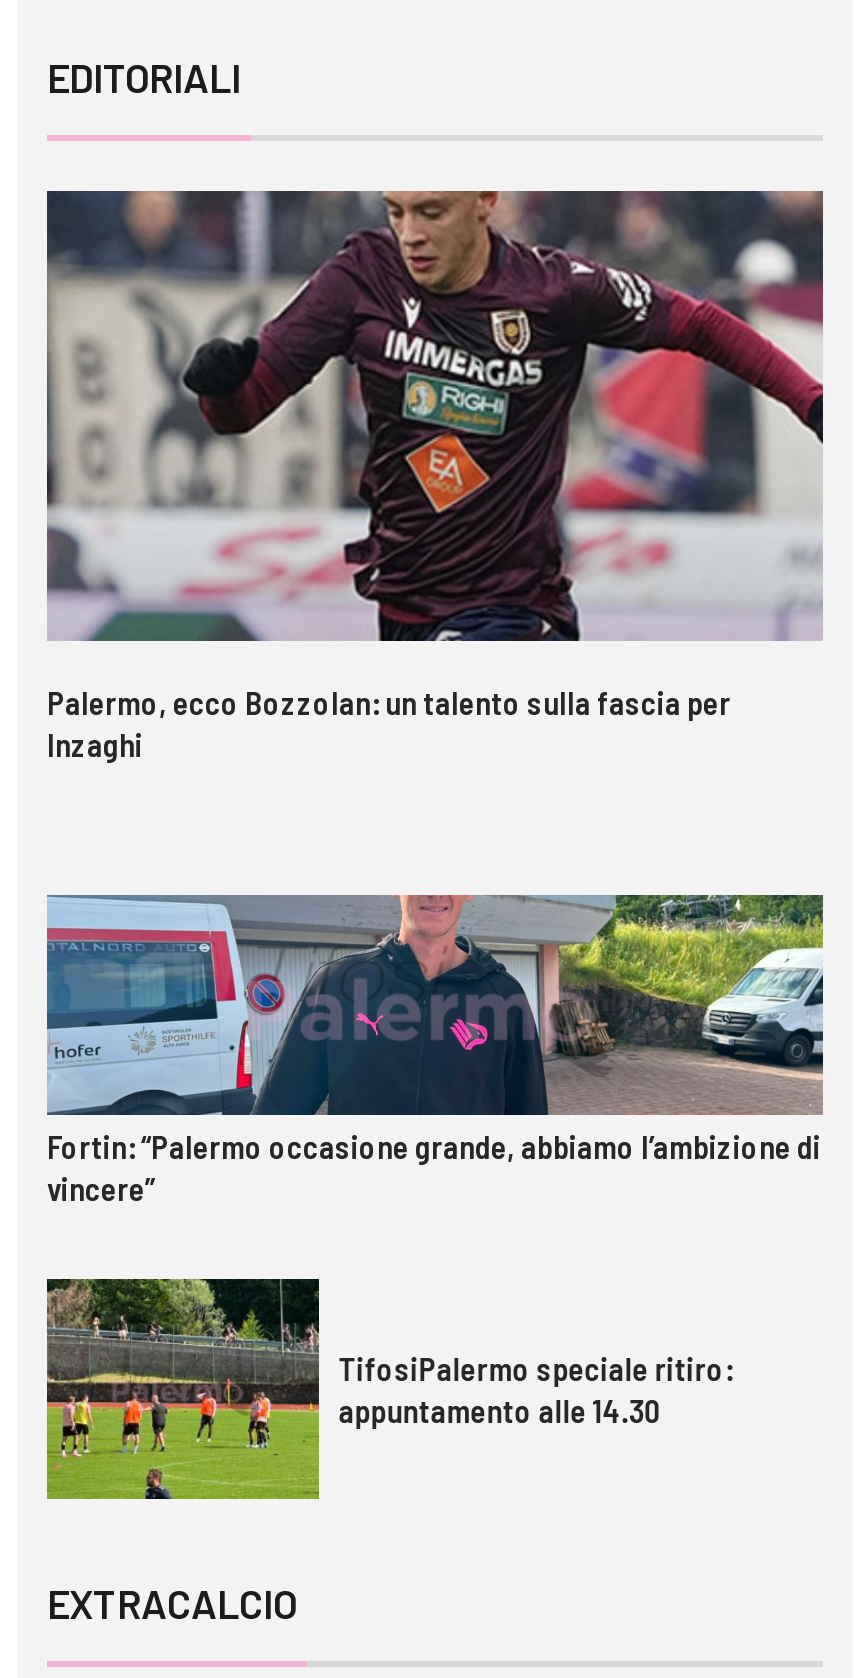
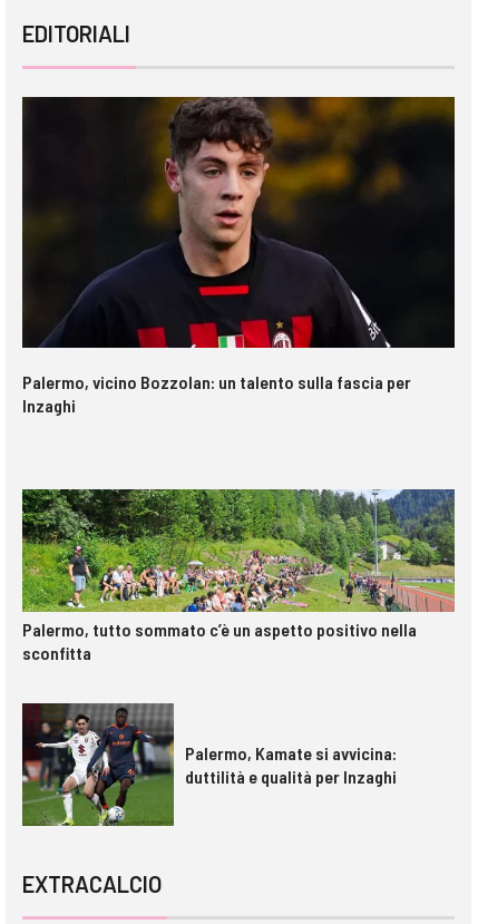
[47,189,825,722] [image] | Palermo, ecco Bozzolan: un talento sulla fascia per -> [21,96,456,393] [image] | Palermo, vicino Bozzolan: un talento sulla fascia per
[45,893,825,1208] [image] | Fortin: “Palermo occasione grande, abbiamo l’ambizione di | vincere” -> [21,488,456,664] [image] | Palermo, tutto sommato c’è un aspetto positivo nella | sconfitta
[45,1277,733,1501] [image] | TifosiPalermo speciale ritiro: | appuntamento alle 14.30 -> [22,703,396,826] [image] | Palermo, Kamate si avvicina: | duttilità e qualità per Inzaghi

